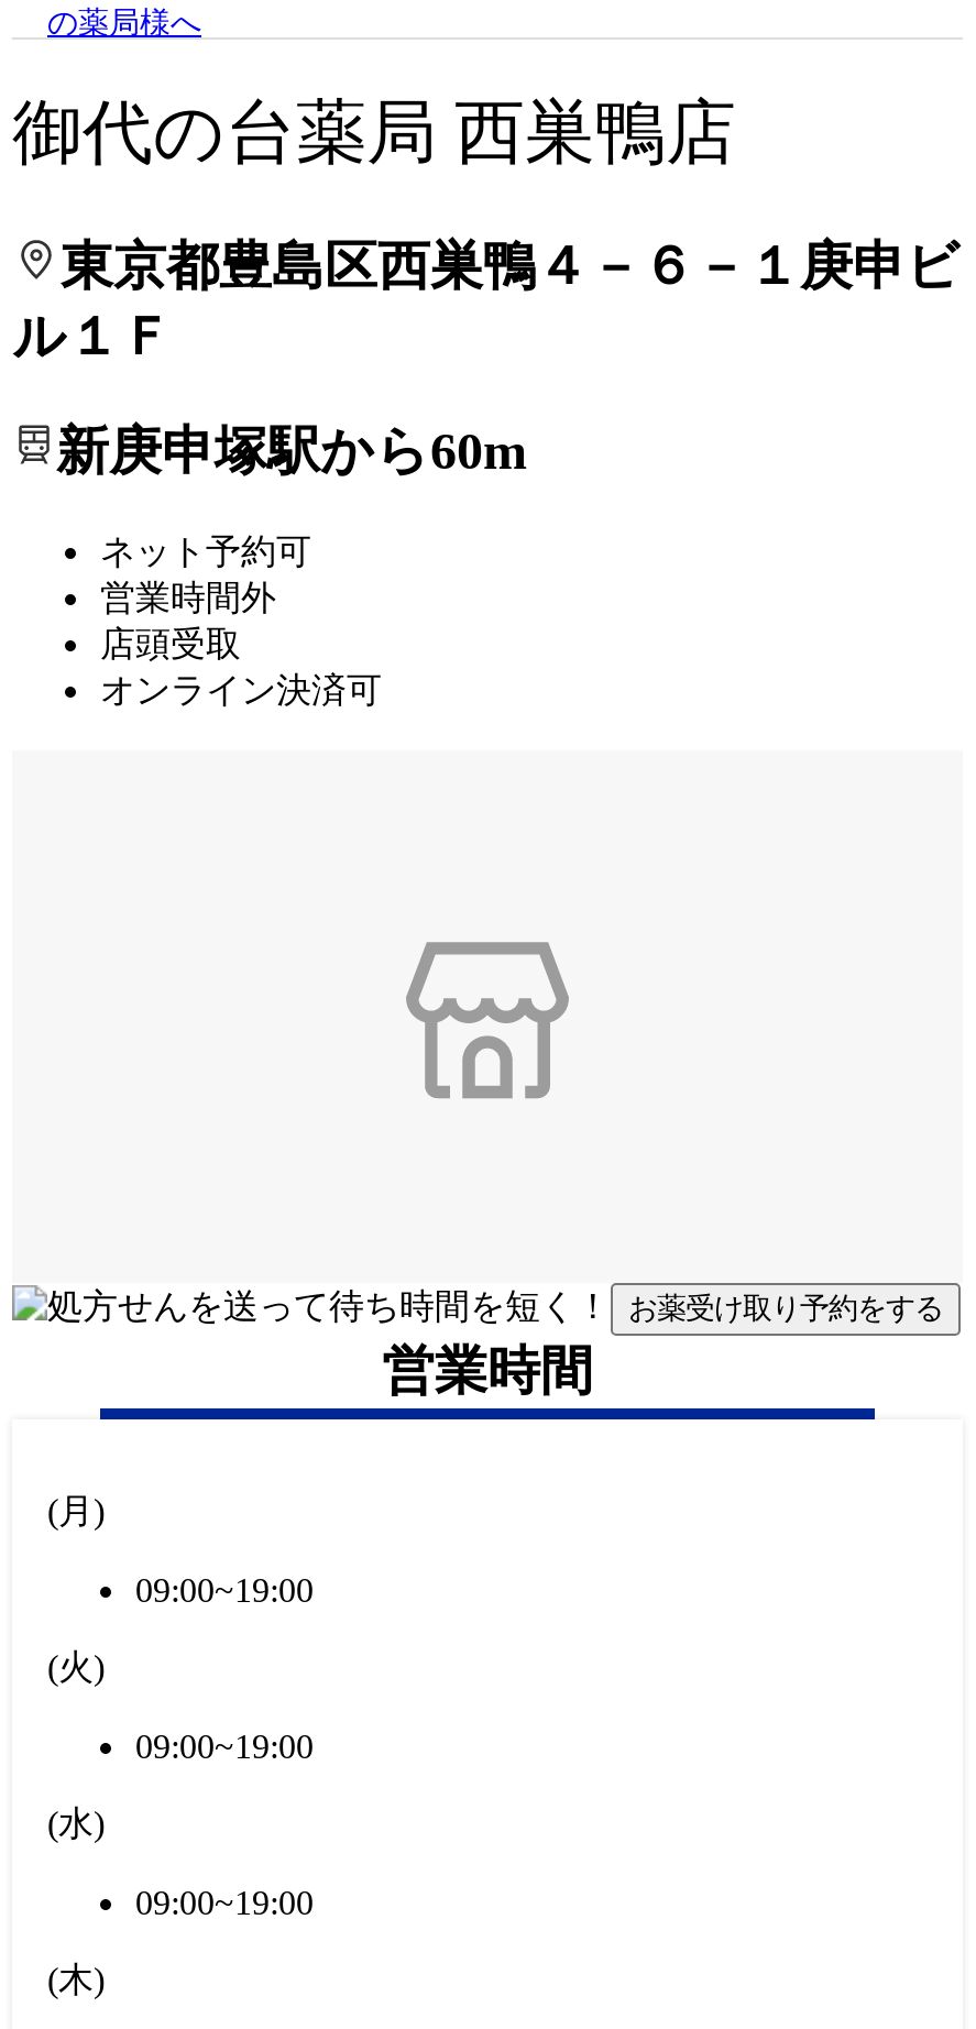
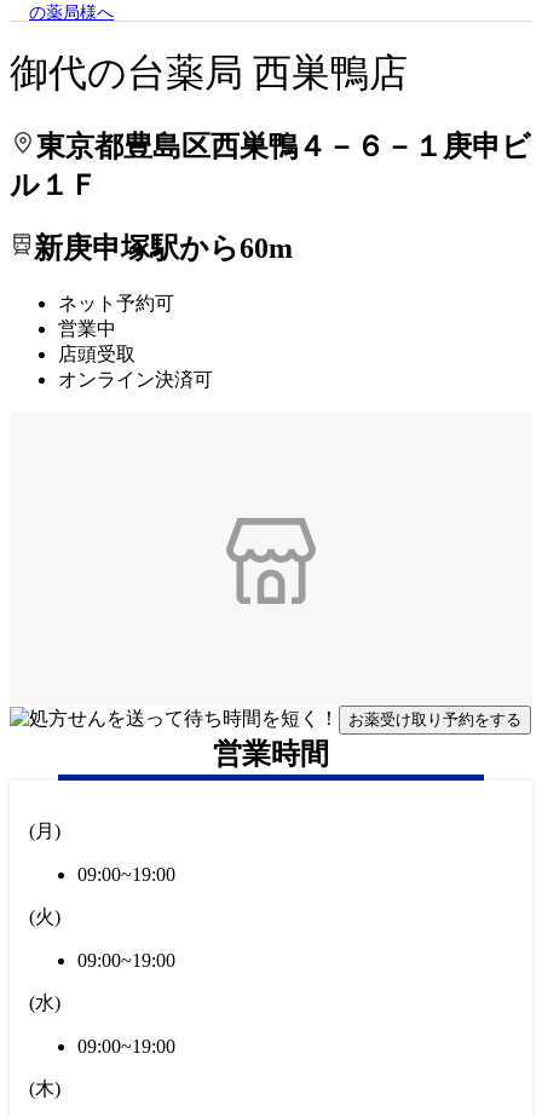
[100,578,276,616] 営業時間外 -> [58,318,116,338] 営業中

